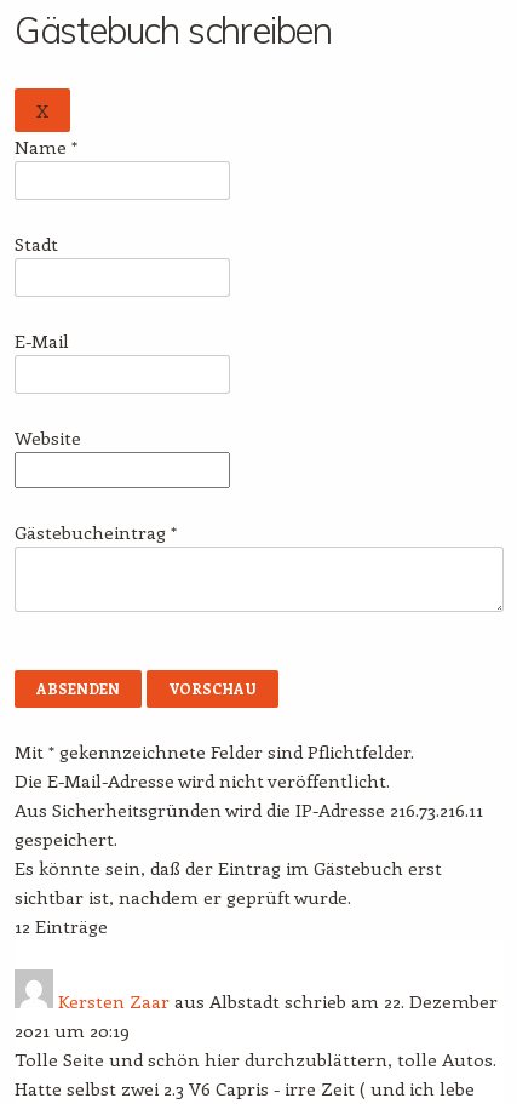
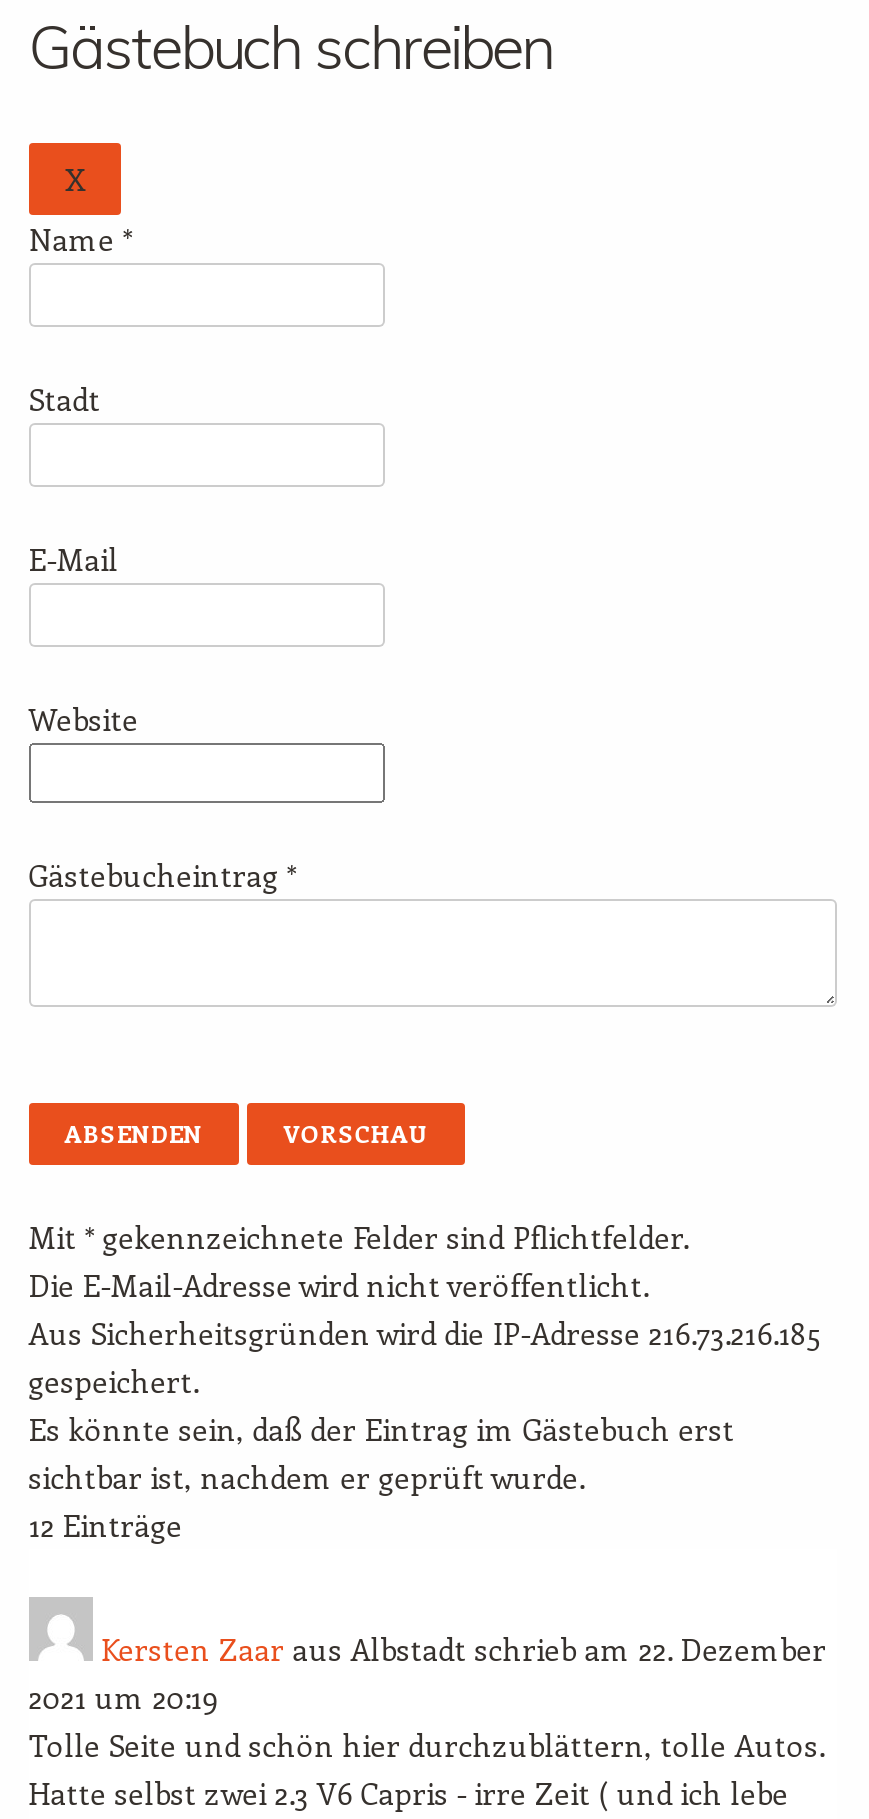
[14,797,483,822] Aus Sicherheitsgründen wird die IP-Adresse 216.73.216.11 -> [28,1313,820,1353] Aus Sicherheitsgründen wird die IP-Adresse 216.73.216.185

